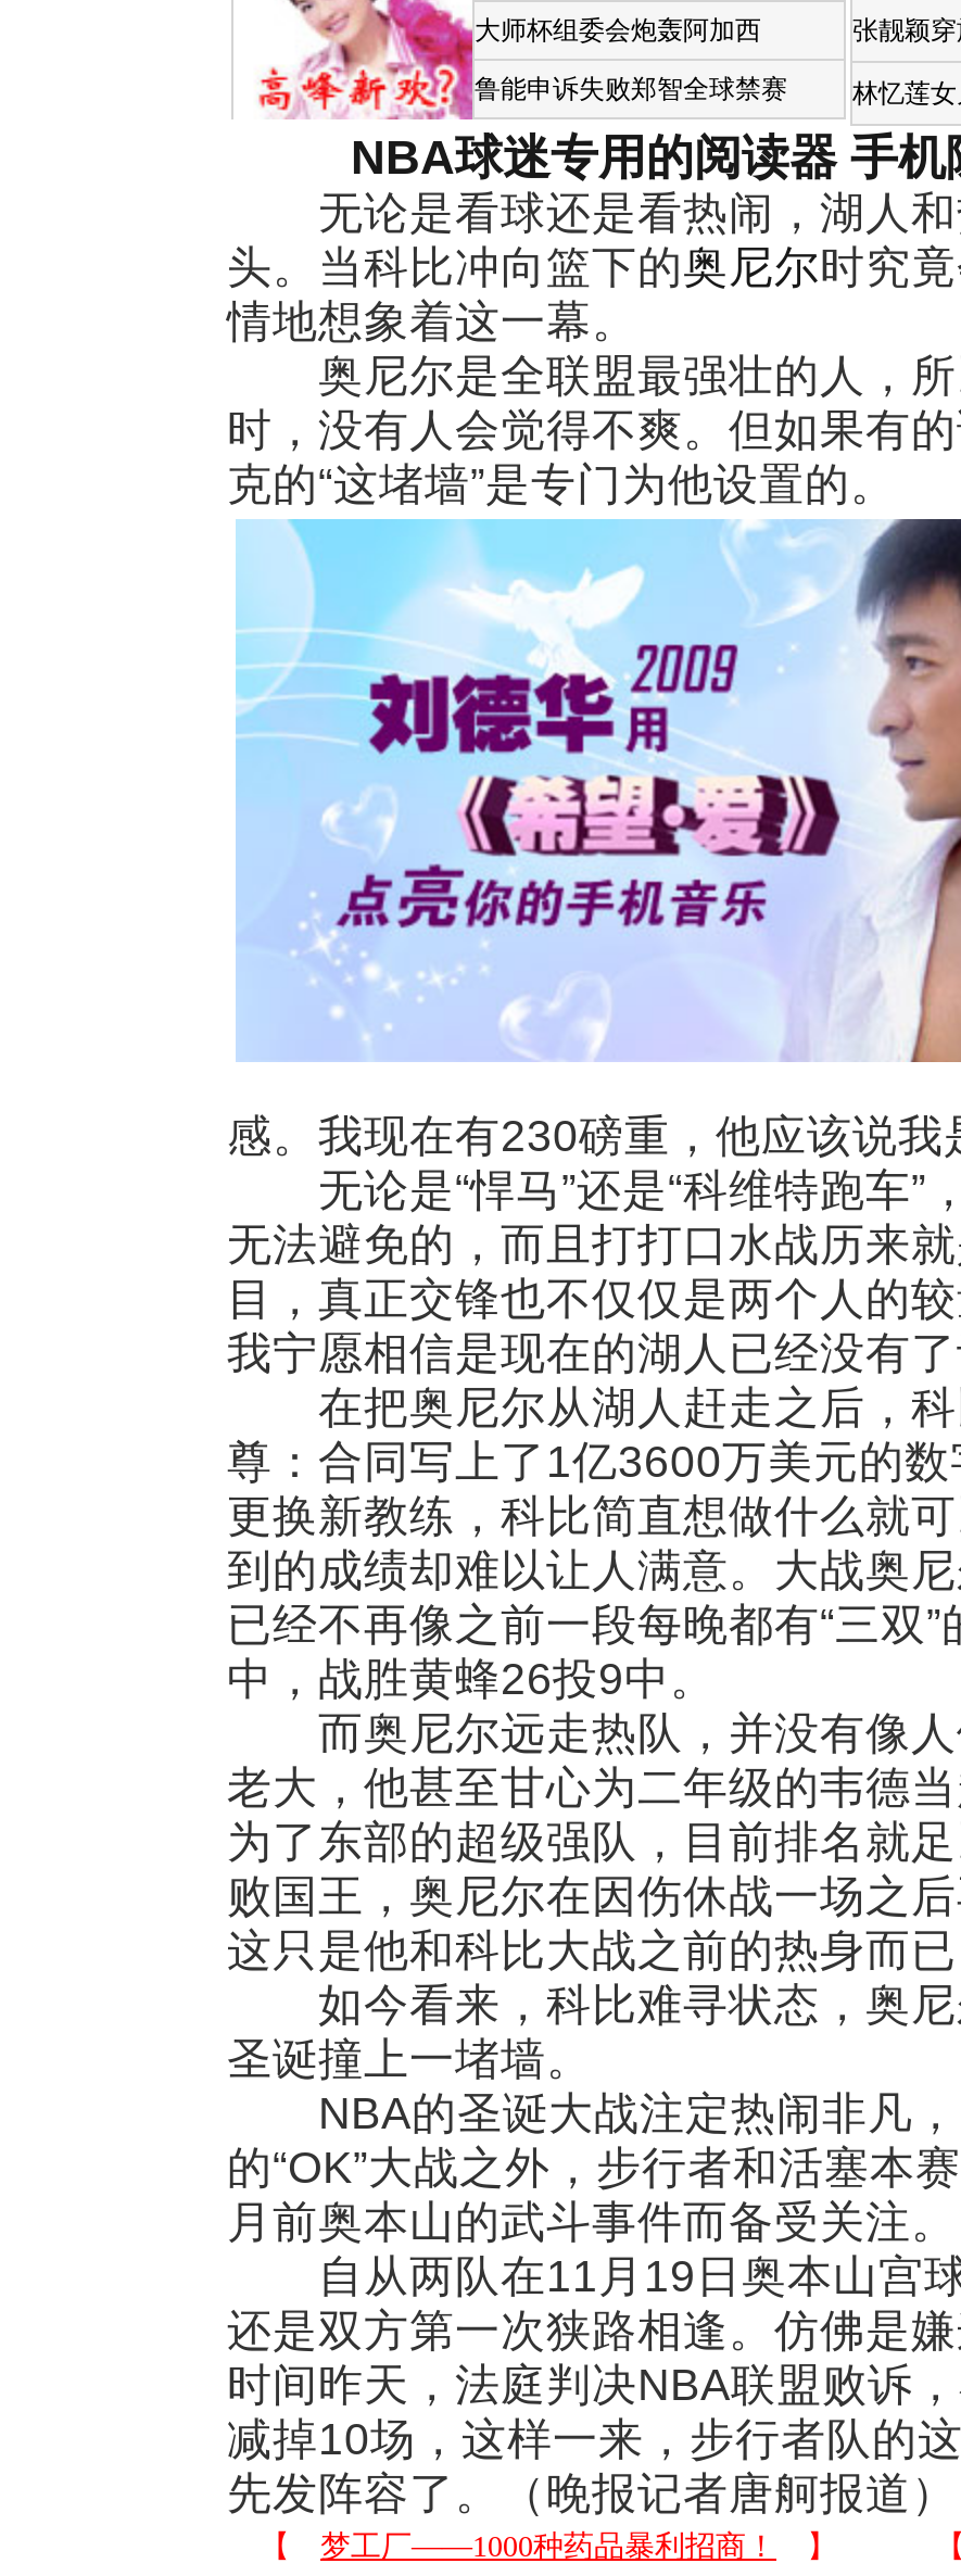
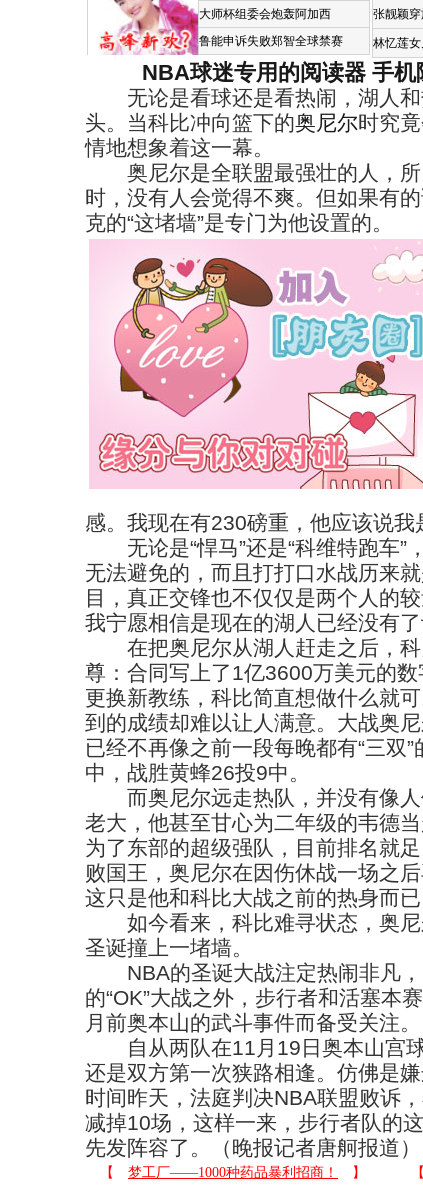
[233,517,954,1064] [image] -> [89,239,420,490] [image]

